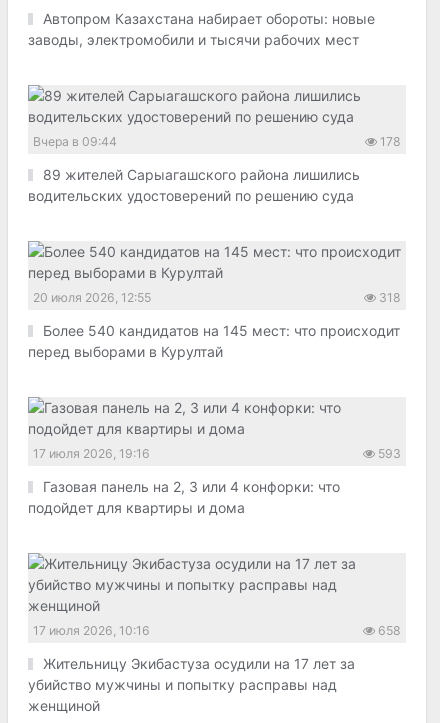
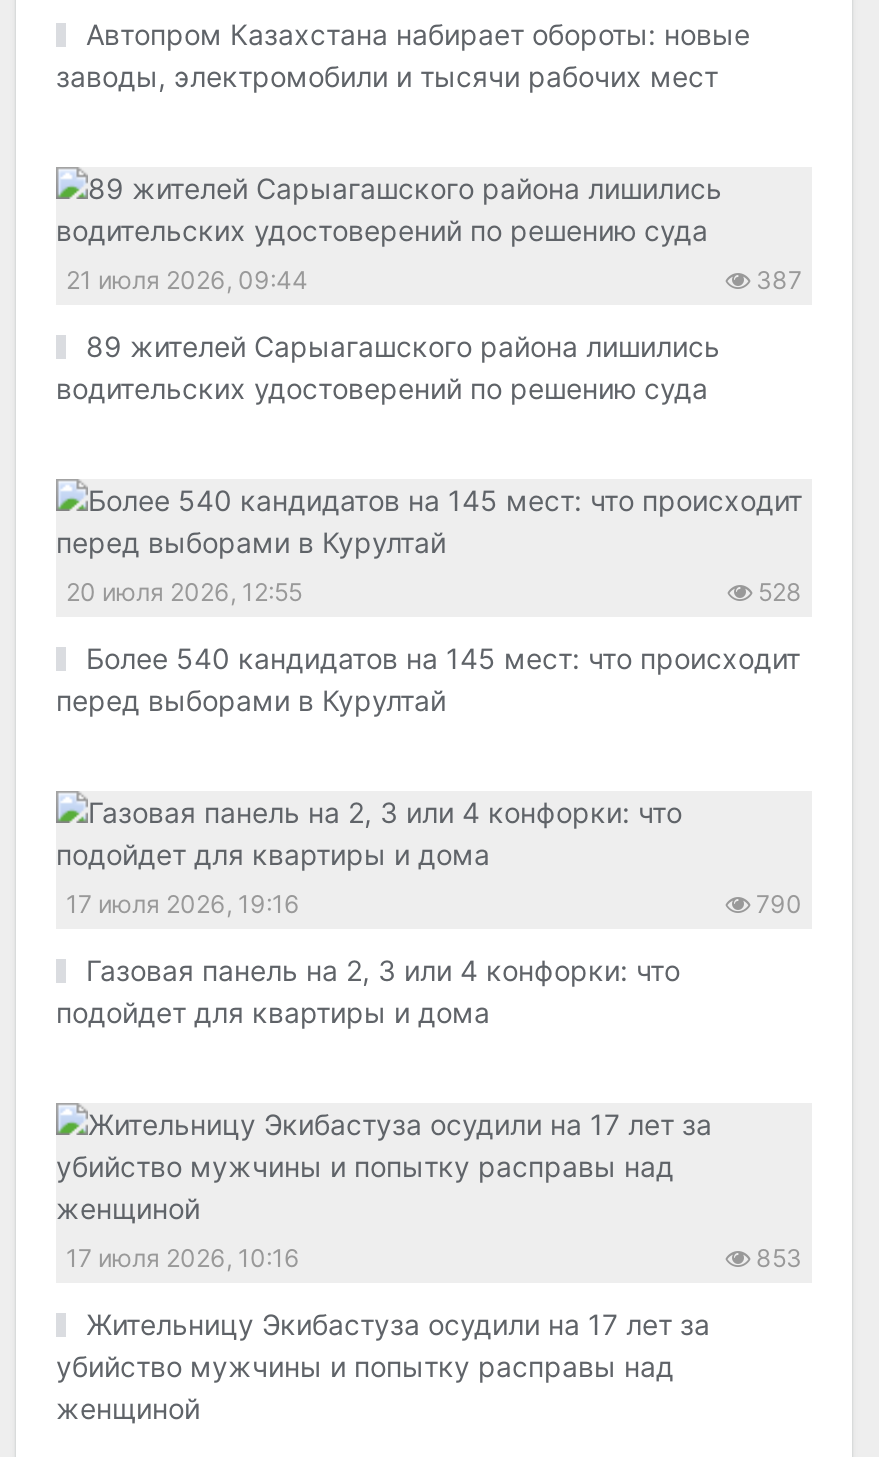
[33,134,401,149] Вчера в 09:44 | 178 -> [66,265,802,295] 21 июля 2026, 09:44 | 387
[376,290,401,305] 318 -> [752,577,802,607] 528
[375,446,401,461] 593 -> [750,889,802,919] 790
[375,623,401,638] 658 -> [750,1243,802,1273] 853

